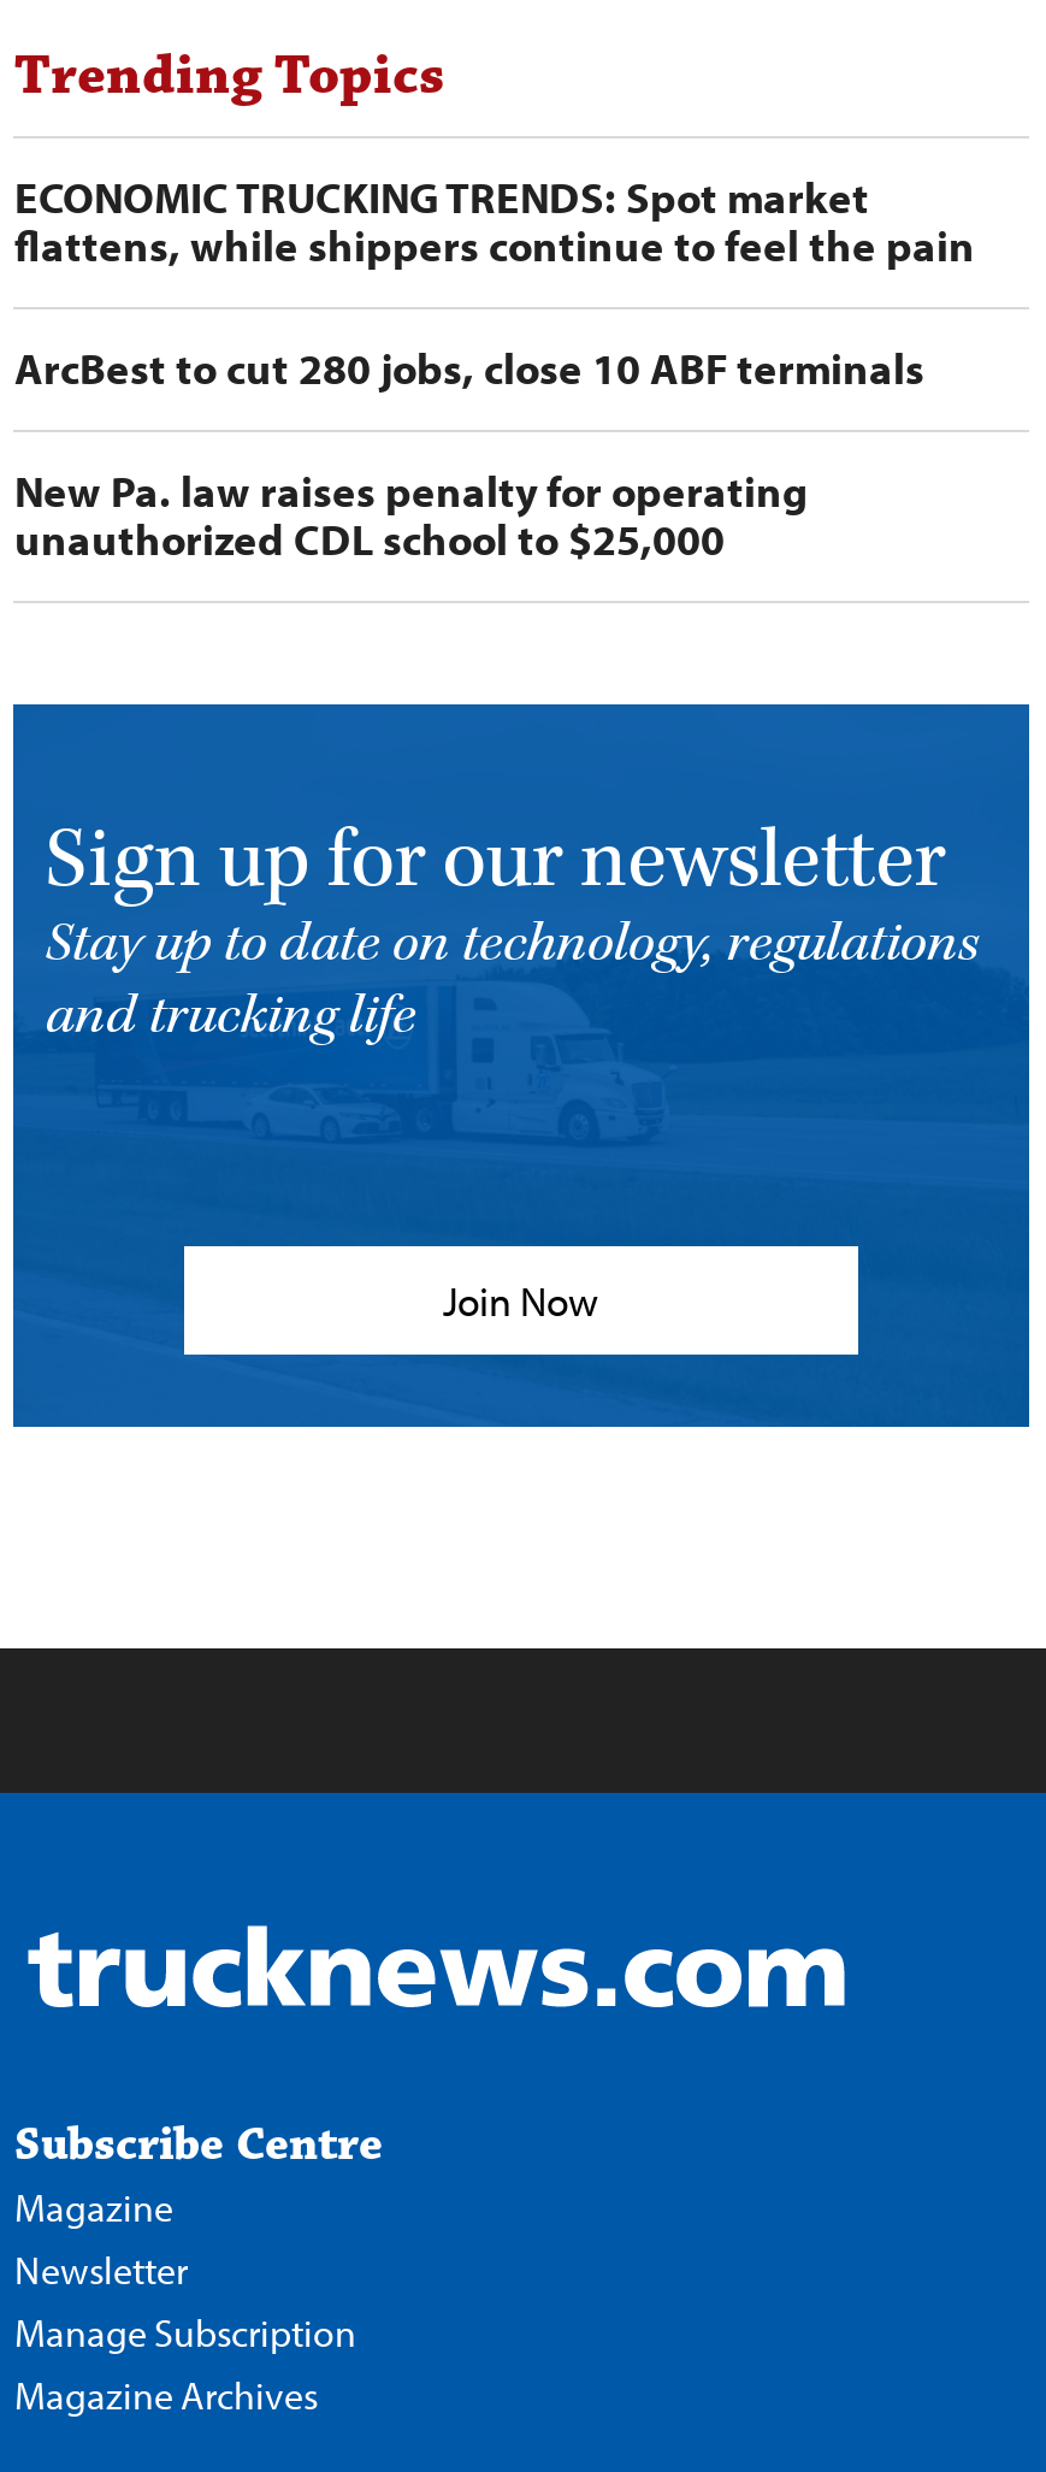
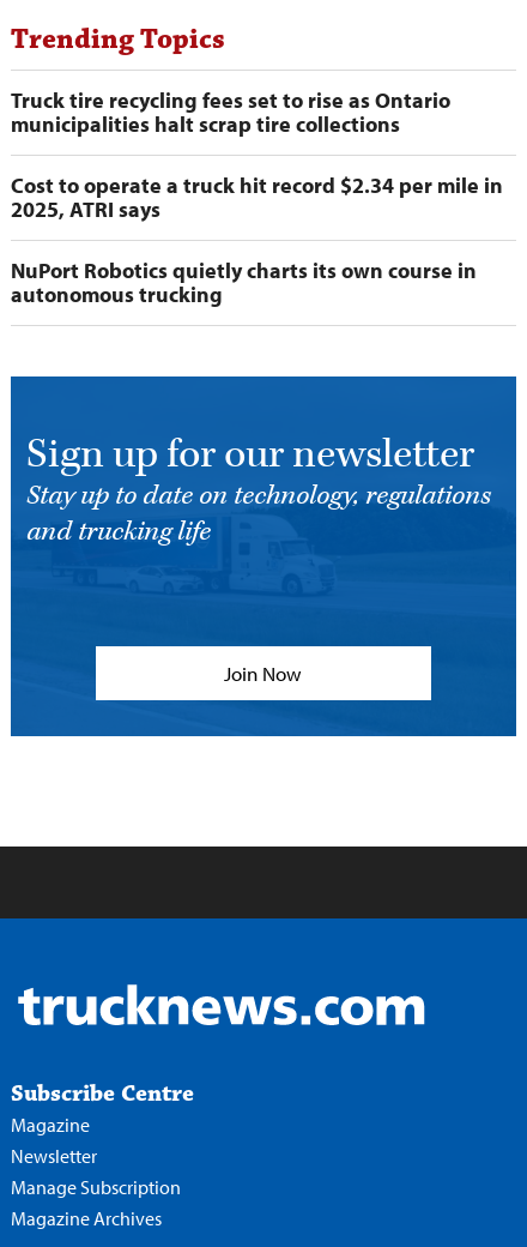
[14,170,975,274] ECONOMIC TRUCKING TRENDS: Spot market | flattens, while shippers continue to feel the pain -> [11,86,451,138] Truck tire recycling fees set to rise as Ontario | municipalities halt scrap tire collections
[14,341,924,396] ArcBest to cut 280 jobs, close 10 ABF terminals -> [11,172,504,223] Cost to operate a truck hit record $2.34 per mile in | 2025, ATRI says
[14,464,809,567] New Pa. law raises penalty for operating | unauthorized CDL school to $25,000 -> [11,257,477,308] NuPort Robotics quietly charts its own course in | autonomous trucking

